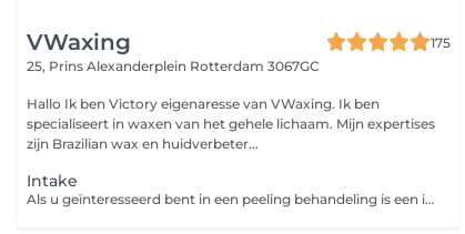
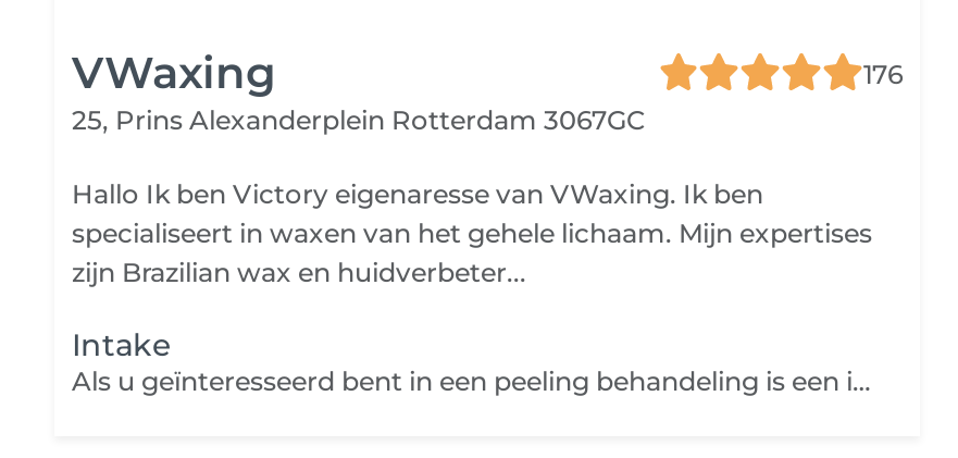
[431,34,451,51] 175 -> [863,58,903,90] 176

